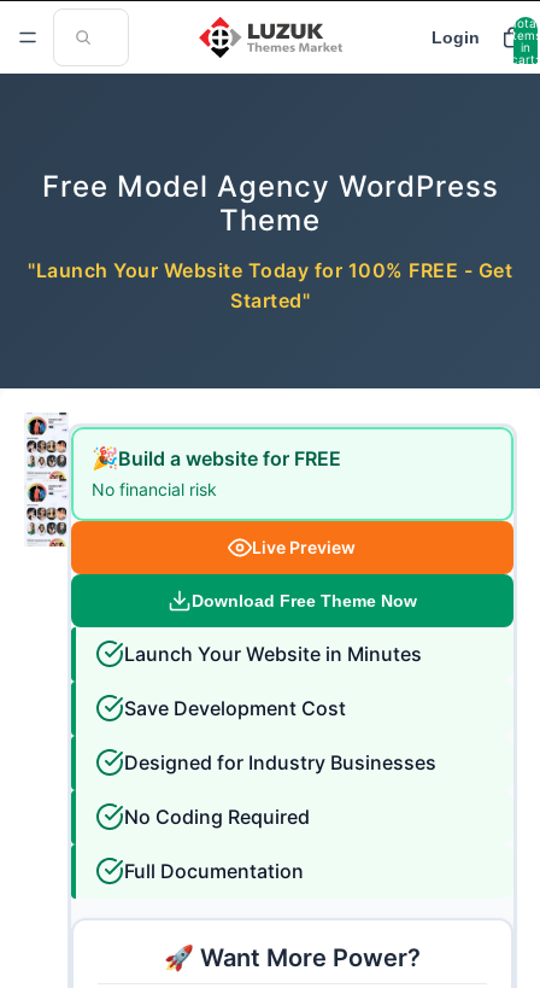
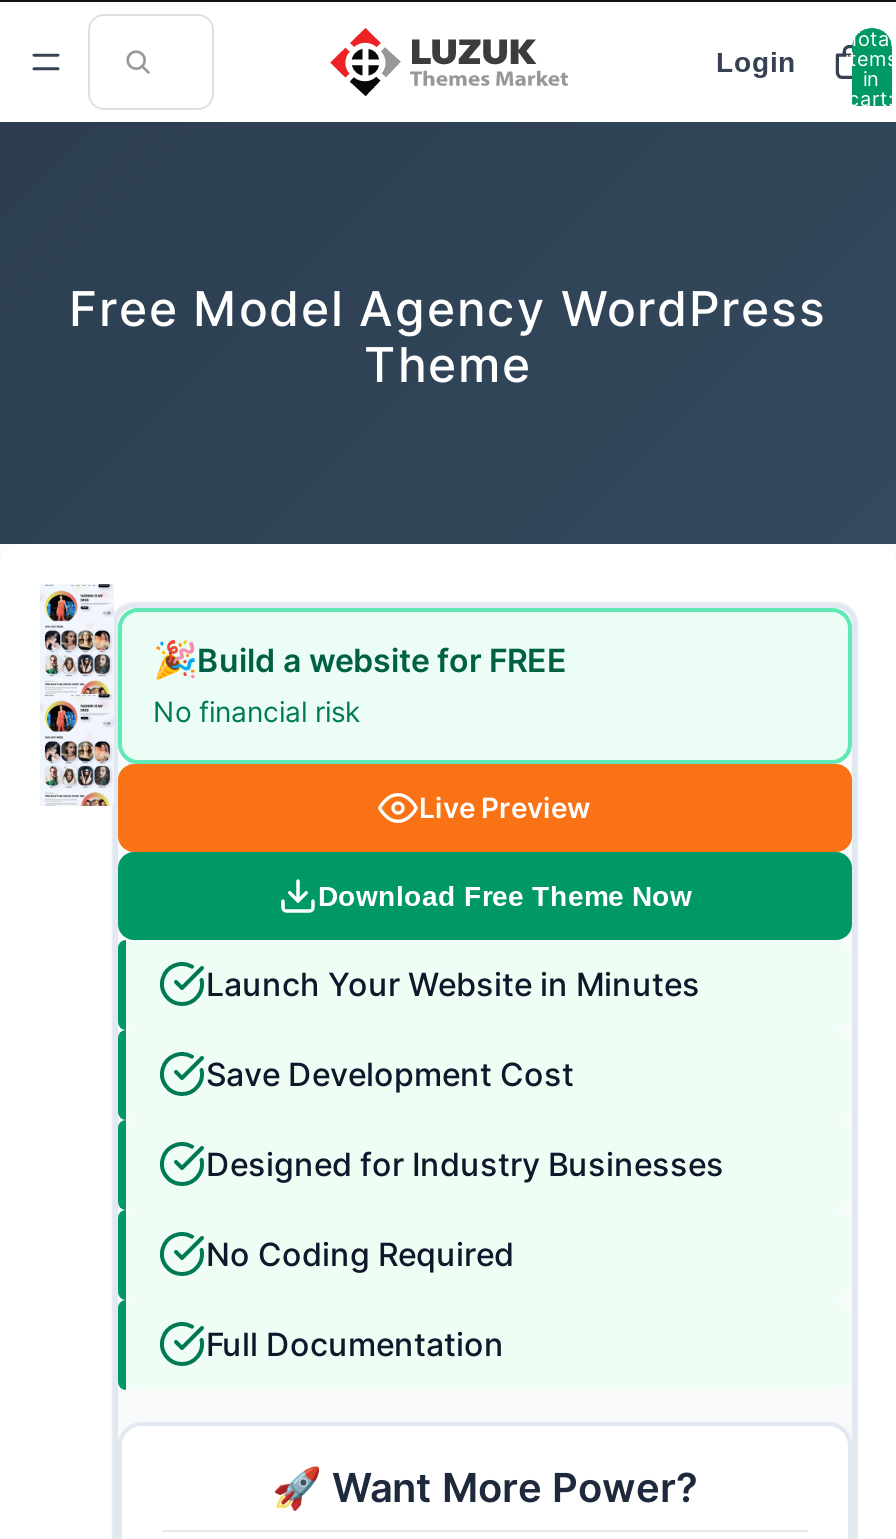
[28,258,512,312] "Launch Your Website Today for 100% FREE - Get | Started" -> none

